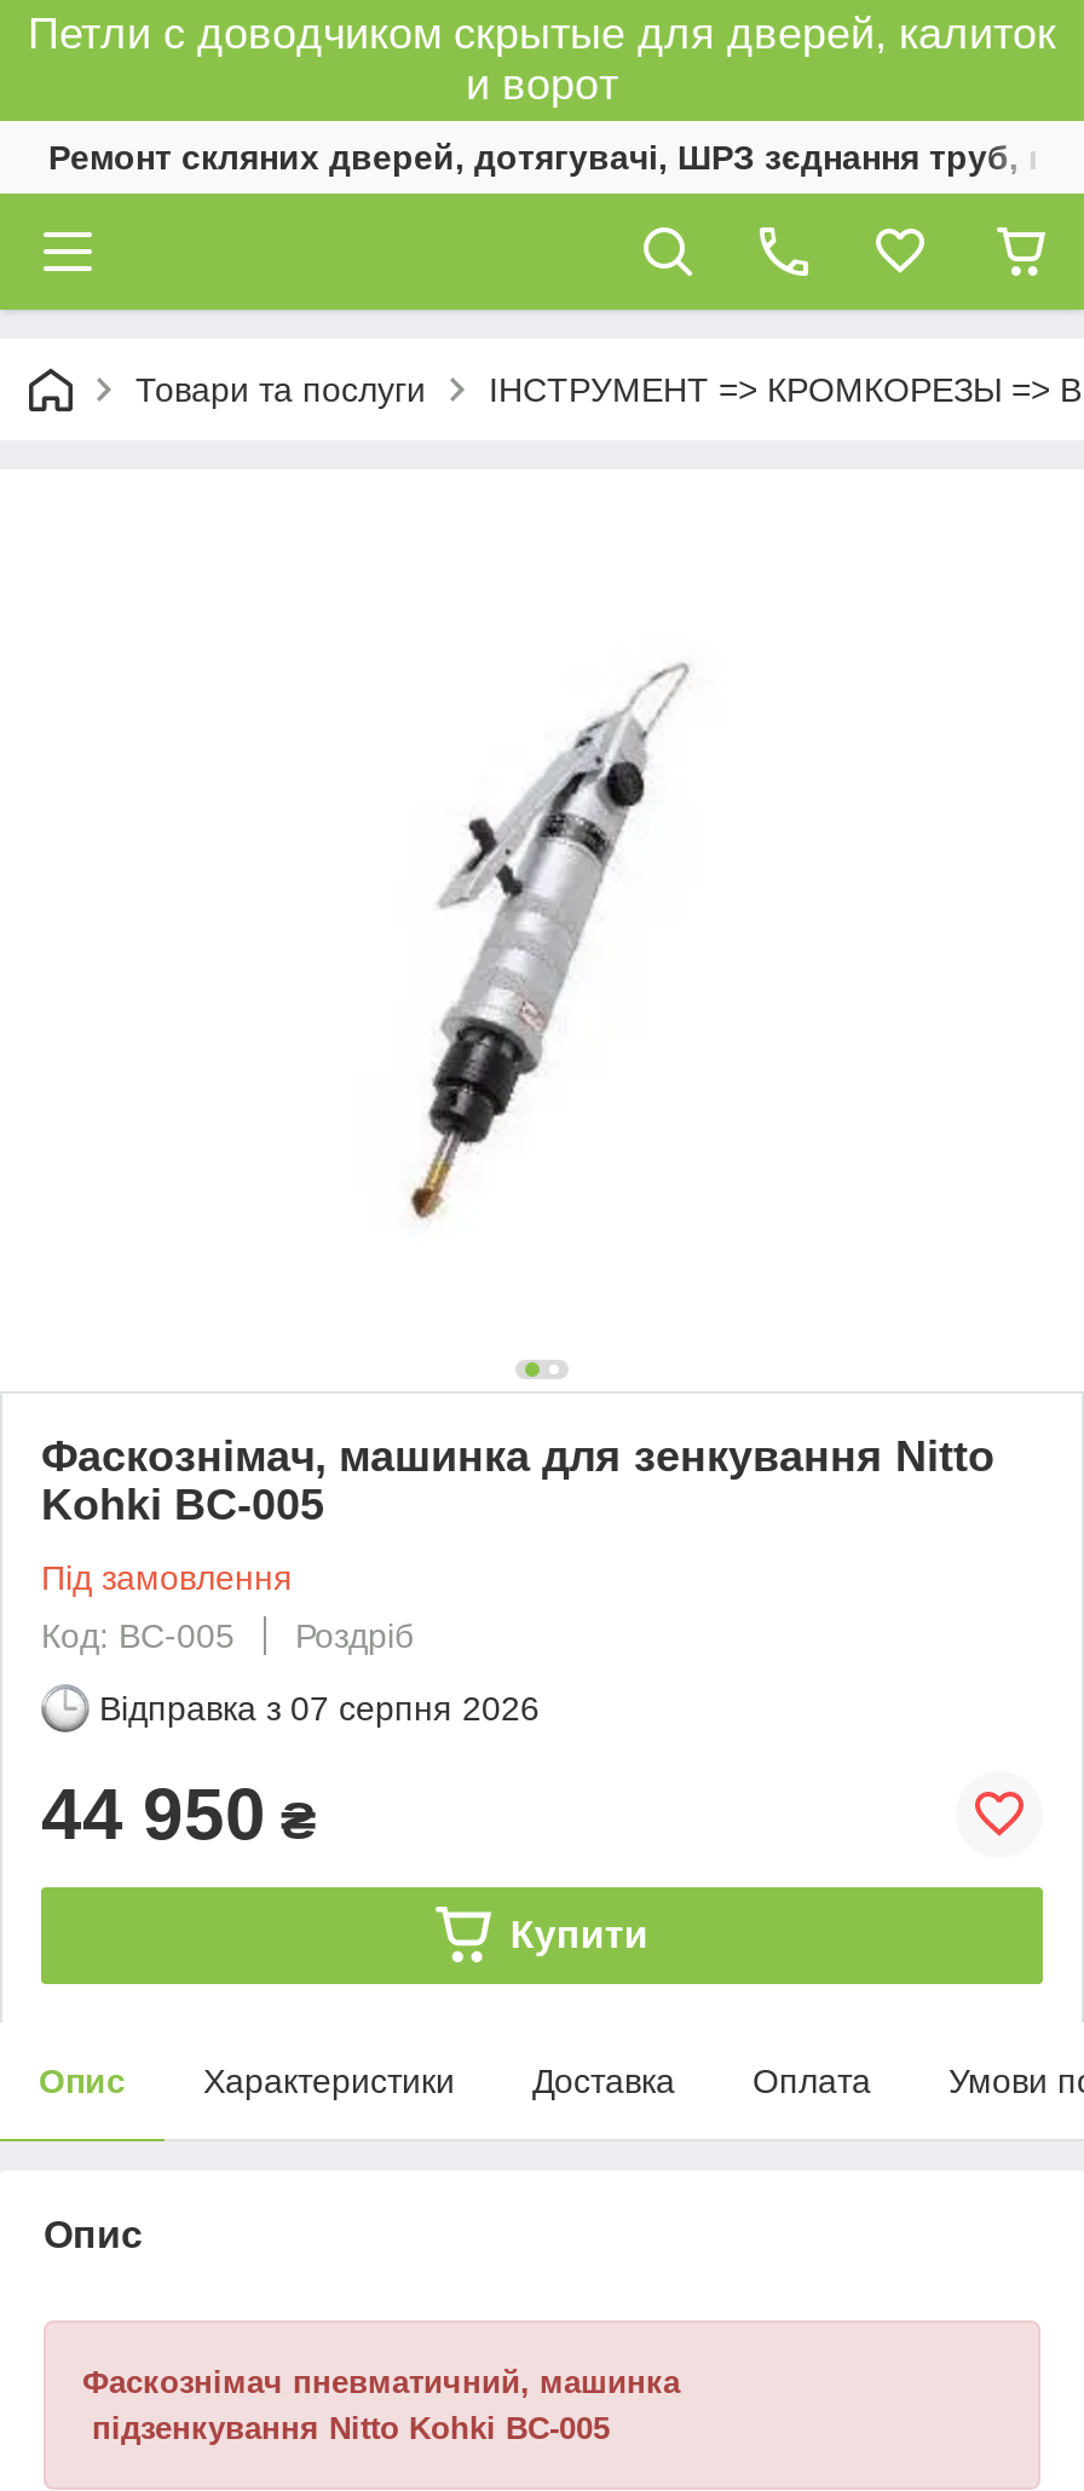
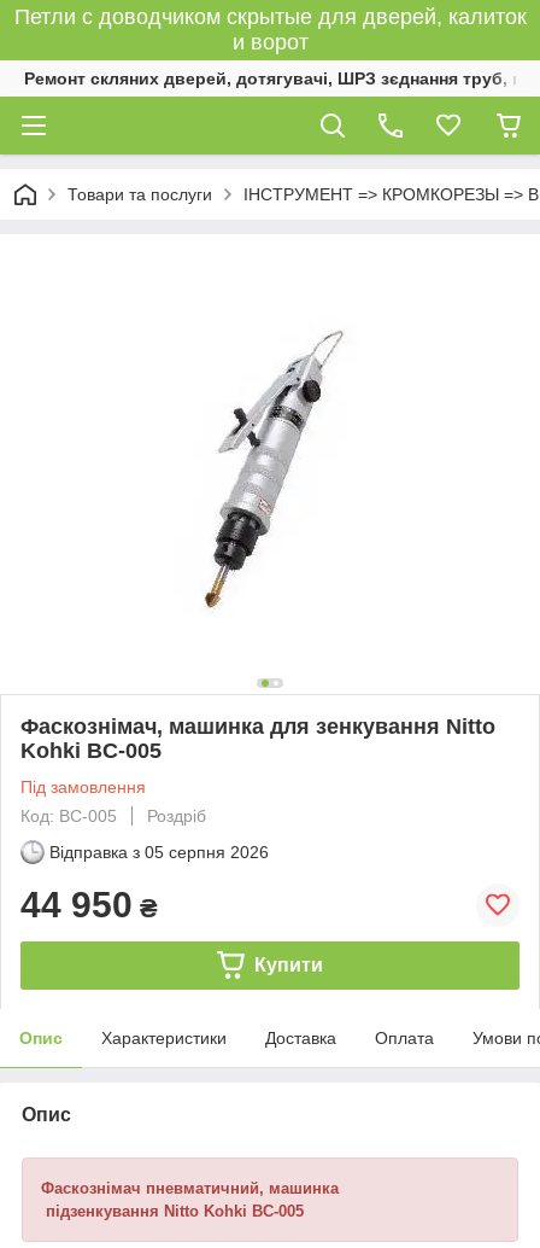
[99,1688,540,1727] Відправка з 07 серпня 2026 -> [49,842,269,862] Відправка з 05 серпня 2026

